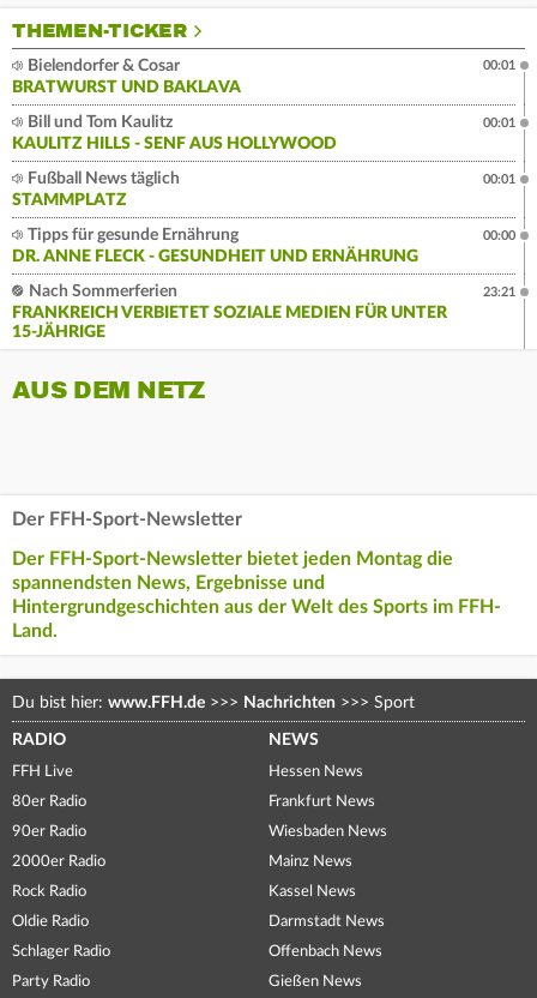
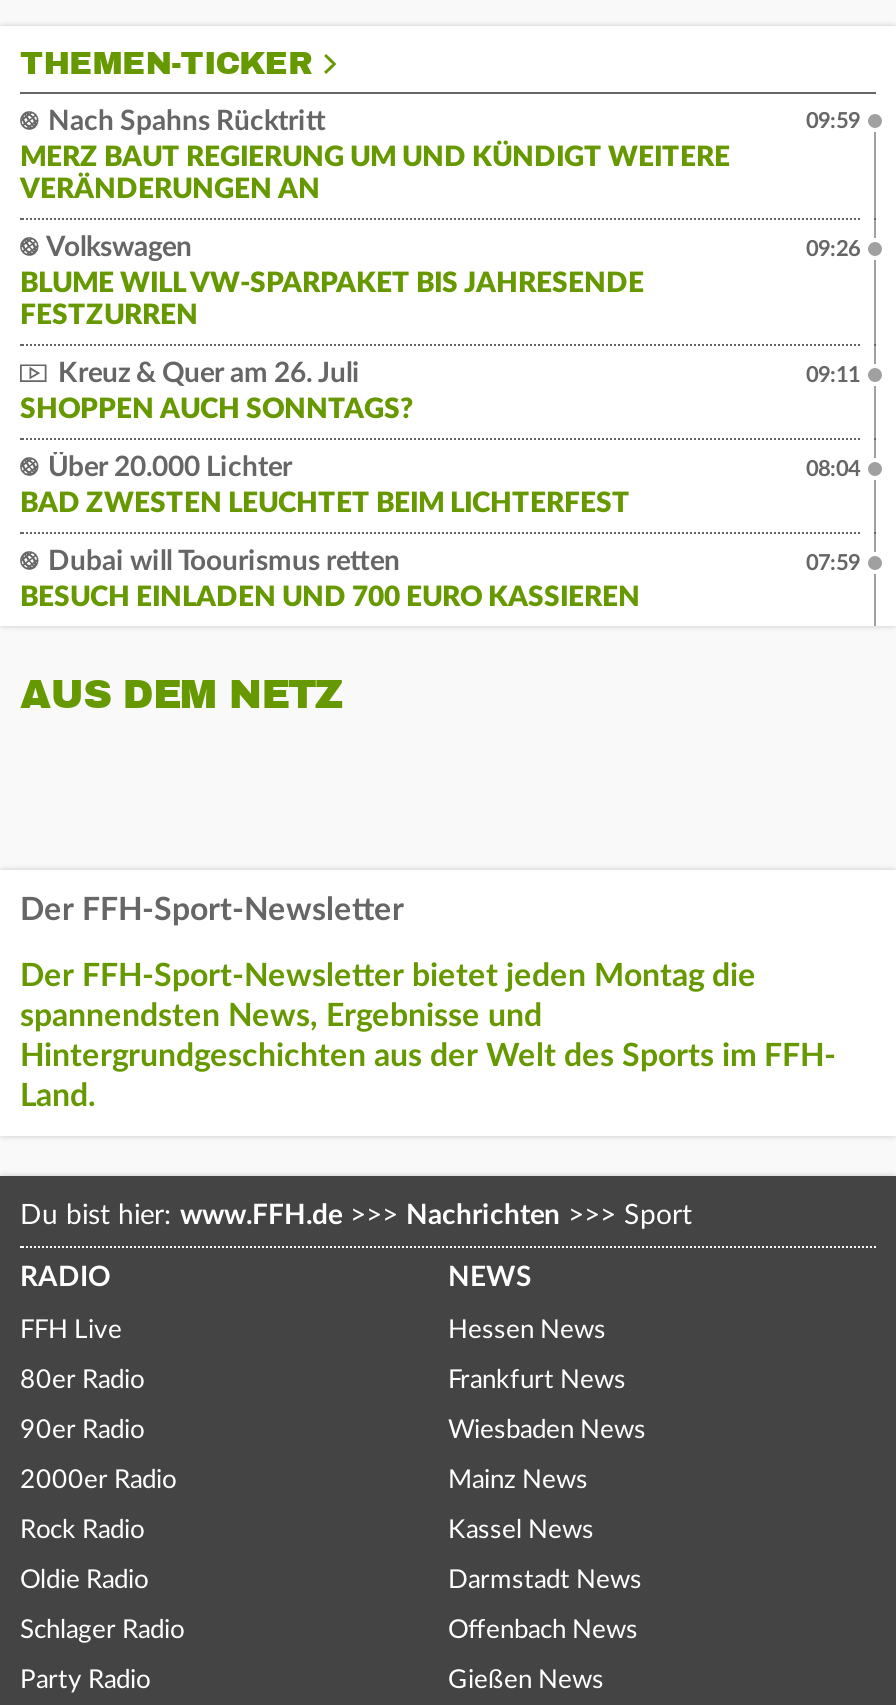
[12,57,241,95] Bielendorfer & Cosar | BRATWURST UND BAKLAVA -> [20,107,730,203] Nach Spahns Rücktritt | MERZ BAUT REGIERUNG UM UND KÜNDIGT WEITERE | VERÄNDERUNGEN AN
[483,58,515,71] 00:01 -> [806,109,860,131] 09:59
[12,113,337,152] Bill und Tom Kaulitz | KAULITZ HILLS - SENF AUS HOLLYWOOD -> [20,233,644,329] Volkswagen | BLUME WILL VW-SPARPAKET BIS JAHRESENDE | FESTZURREN
[483,116,515,129] 00:01 -> [806,237,860,259] 09:26
[12,170,180,208] Fußball News täglich | STAMMPLATZ -> [20,359,414,423] Kreuz & Quer am 26. Juli | SHOPPEN AUCH SONNTAGS?
[483,172,515,185] 00:01 -> [806,363,860,385] 09:11
[12,226,418,265] Tipps für gesunde Ernährung | DR. ANNE FLECK - GESUNDHEIT UND ERNÄHRUNG -> [20,453,630,517] Über 20.000 Lichter | BAD ZWESTEN LEUCHTET BEIM LICHTERFEST
[483,229,515,242] 00:00 -> [806,457,860,479] 08:04
[12,283,447,340] Nach Sommerferien | FRANKREICH VERBIETET SOZIALE MEDIEN FÜR UNTER | 15-JÄHRIGE -> [20,547,640,611] Dubai will Toourismus retten | BESUCH EINLADEN UND 700 EURO KASSIEREN
[483,285,515,298] 23:21 -> [806,551,860,573] 07:59

